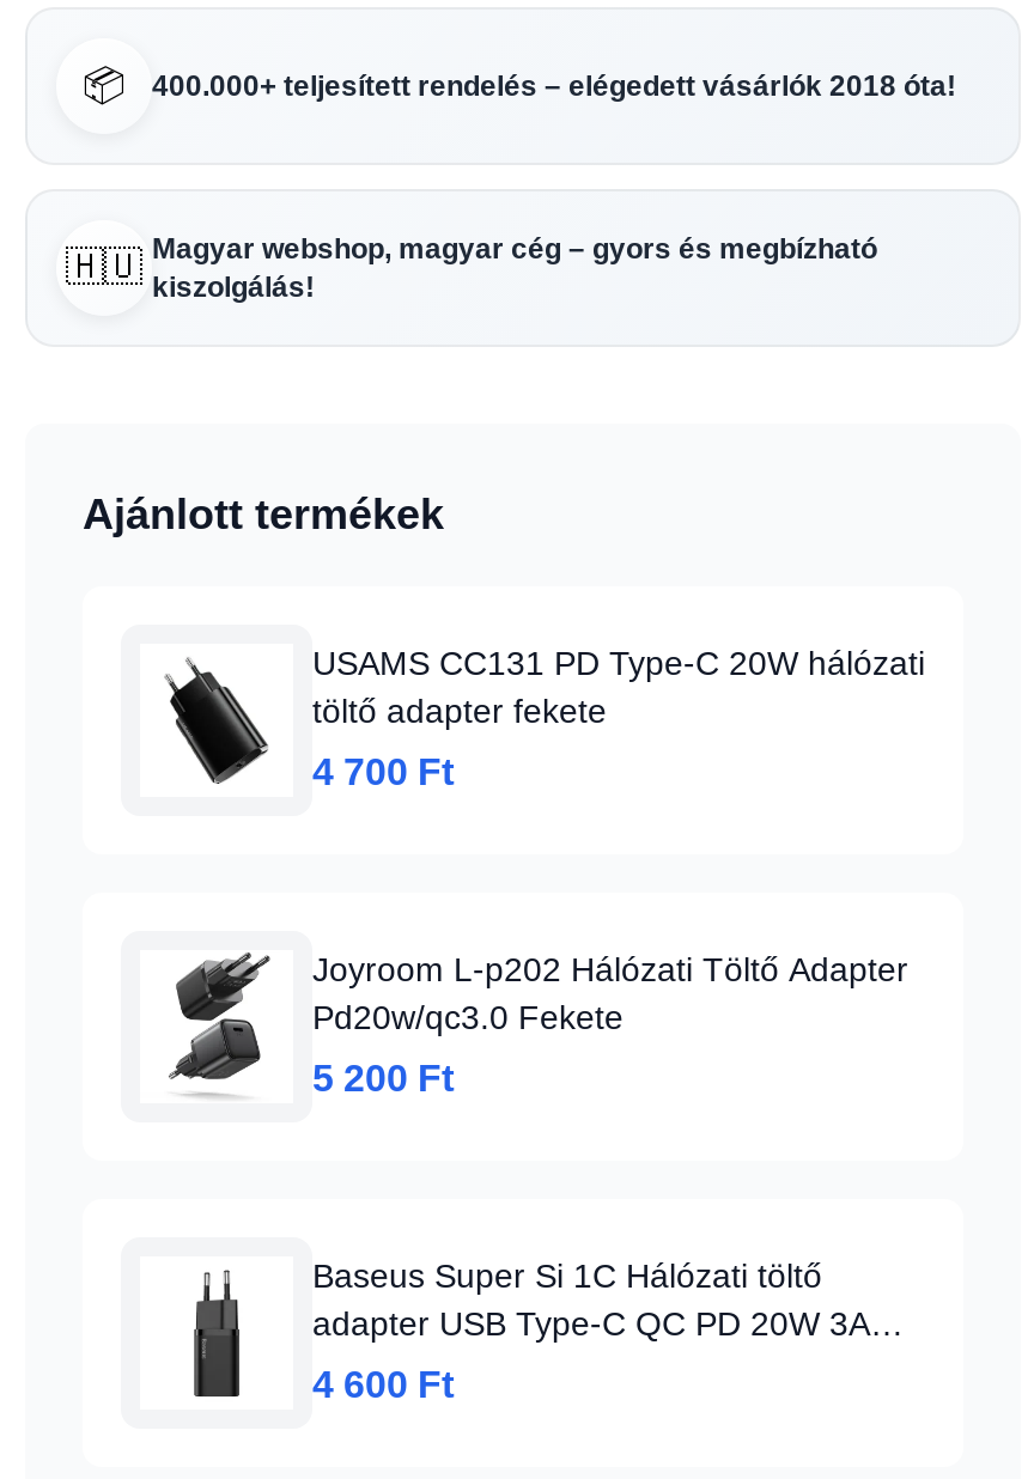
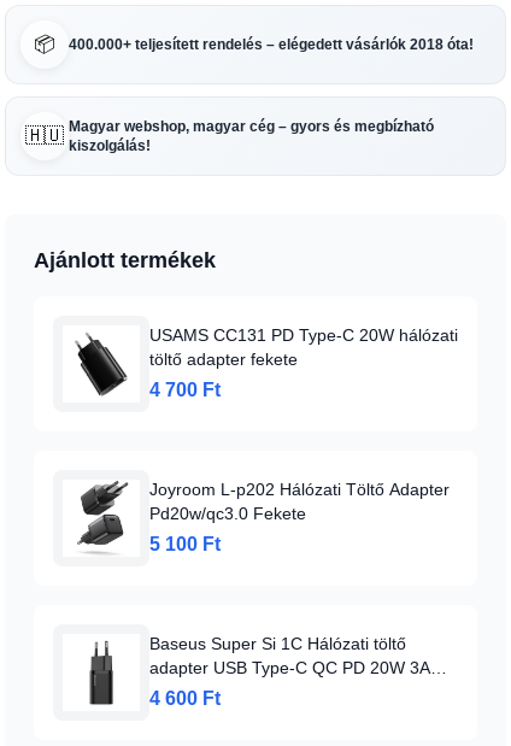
[312,1058,454,1098] 5 200 Ft -> [149,534,221,554] 5 100 Ft

